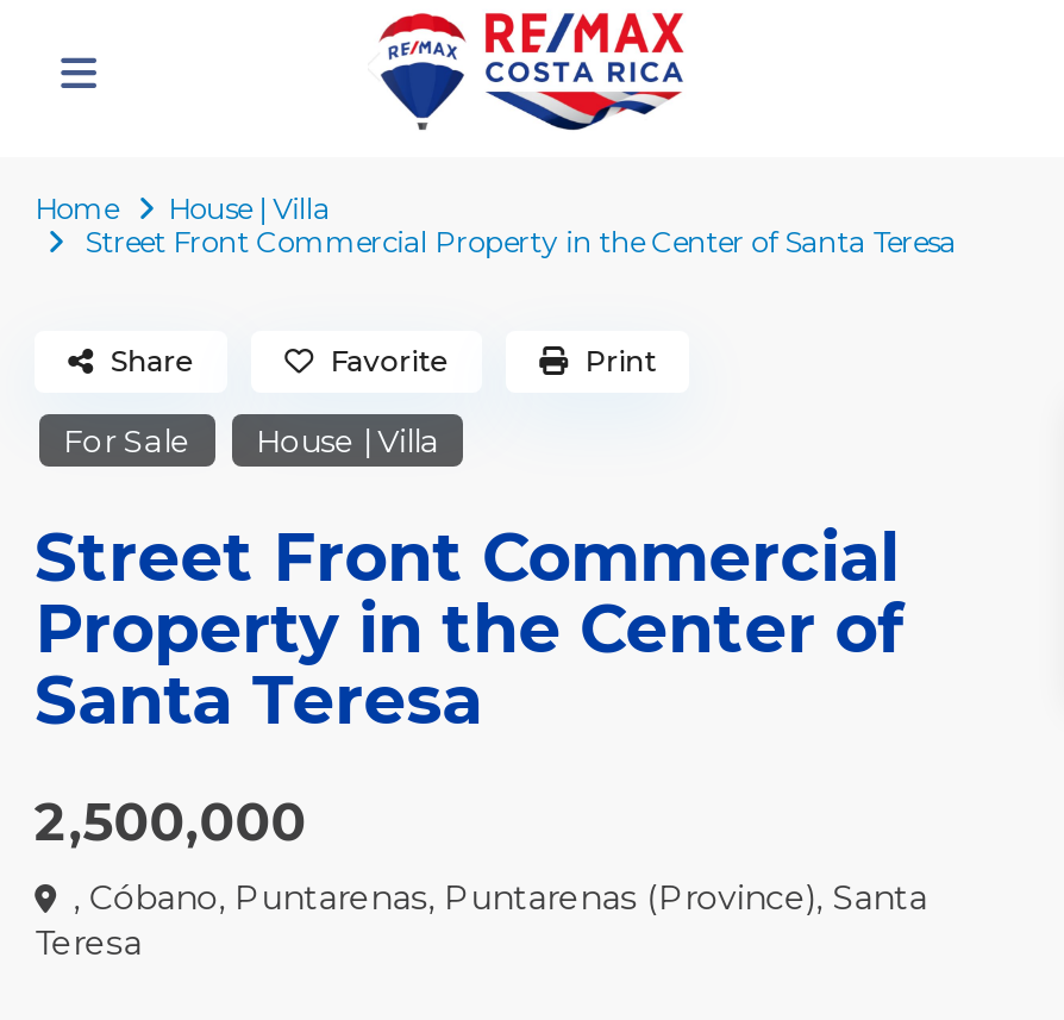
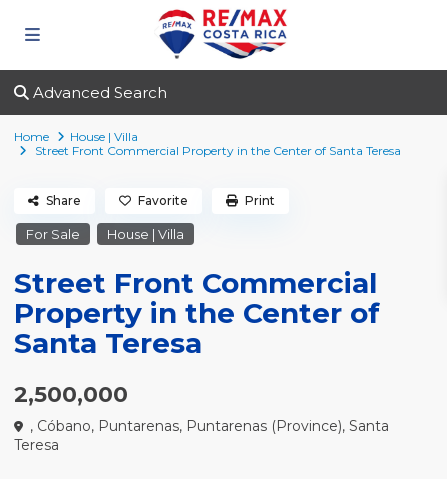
none -> [29,83,167,102] Advanced Search

